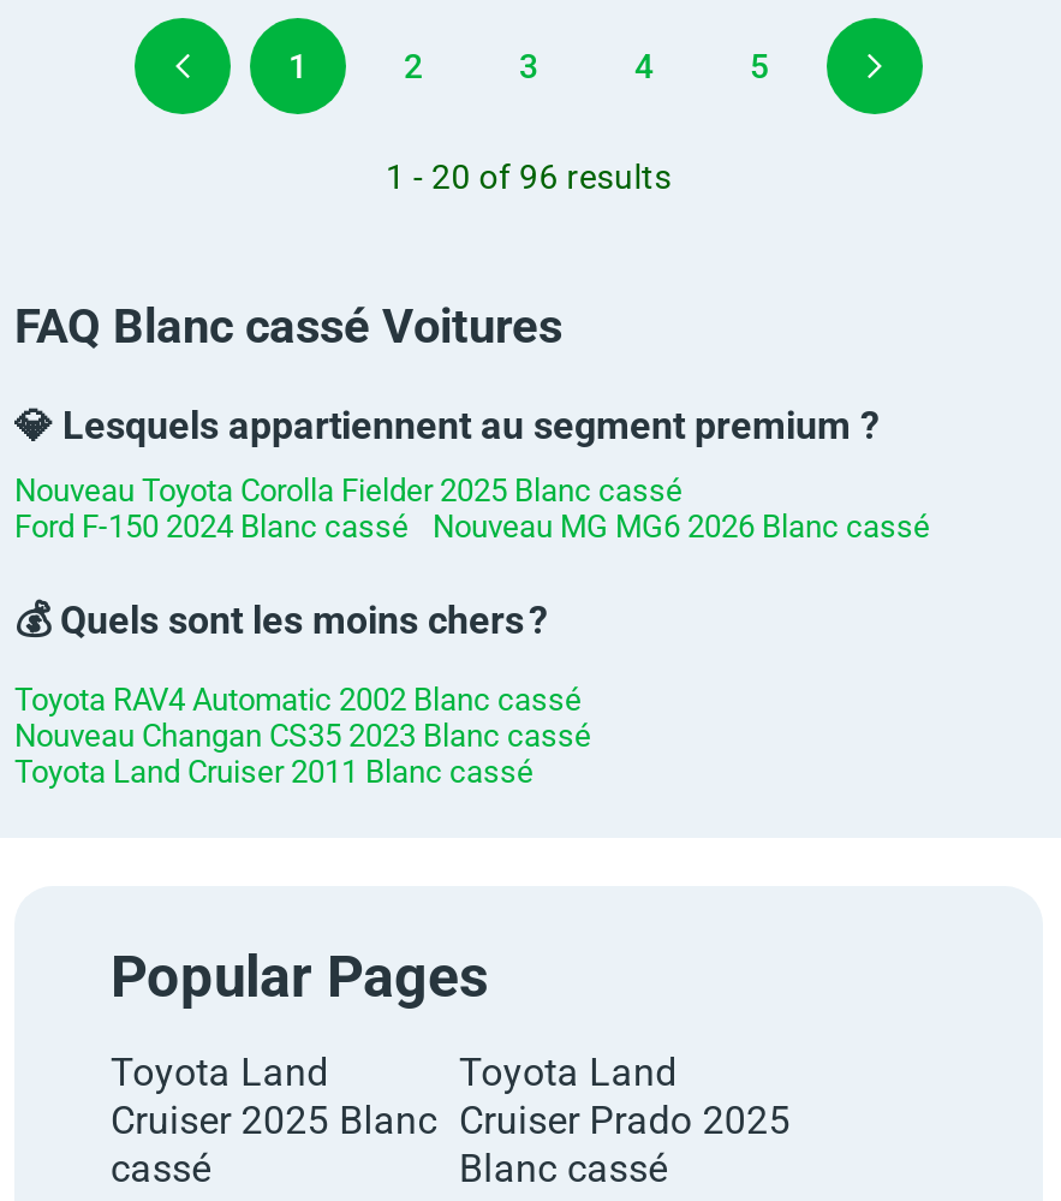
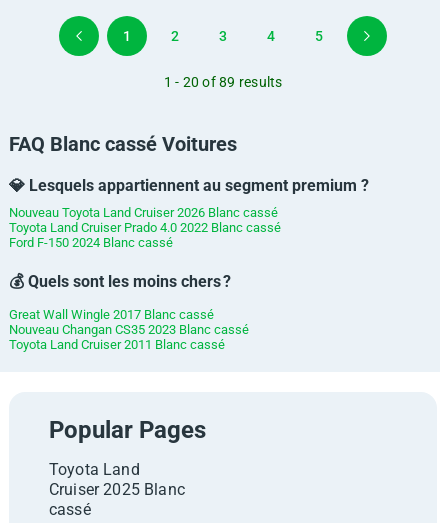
[386,157,672,195] 1 - 20 of 96 results -> [163,74,282,90] 1 - 20 of 89 results
[14,472,683,508] Nouveau Toyota Corolla Fielder 2025 Blanc cassé -> [9,205,281,235] Nouveau Toyota Land Cruiser 2026 Blanc cassé | Toyota Land Cruiser Prado 4.0 2022 Blanc cassé
[433,508,930,544] Nouveau MG MG6 2026 Blanc cassé -> none
[14,681,582,717] Toyota RAV4 Automatic 2002 Blanc cassé -> [9,307,214,322] Great Wall Wingle 2017 Blanc cassé
[459,1049,790,1191] Toyota Land | Cruiser Prado 2025 | Blanc cassé -> none

